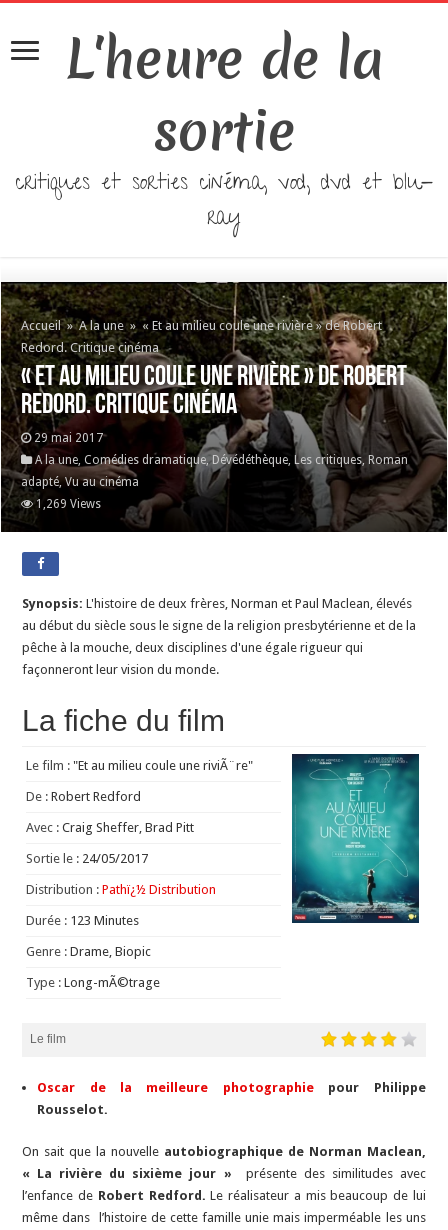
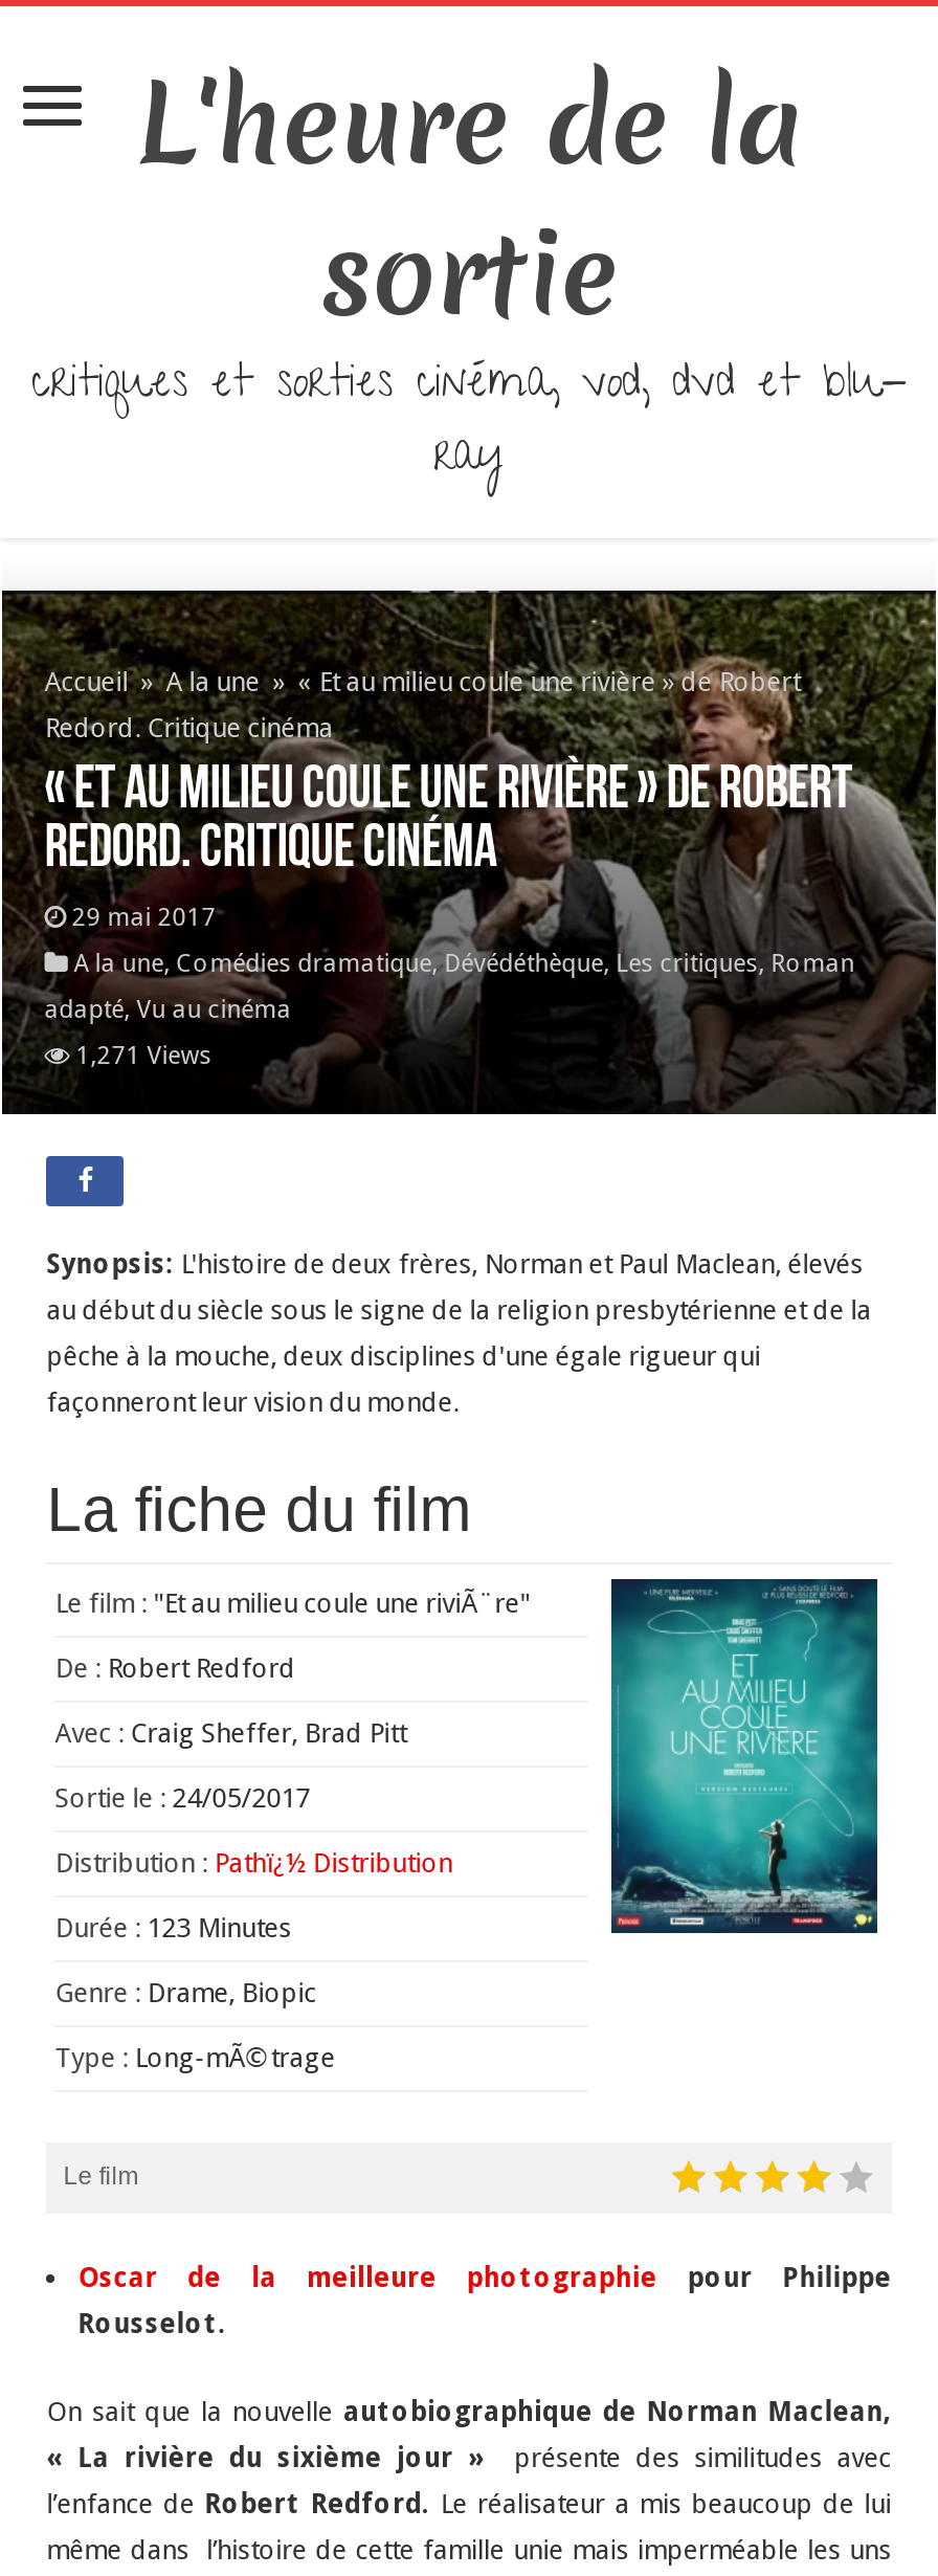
[36,497,101,511] 1,269 Views -> [76,1041,212,1070] 1,271 Views

